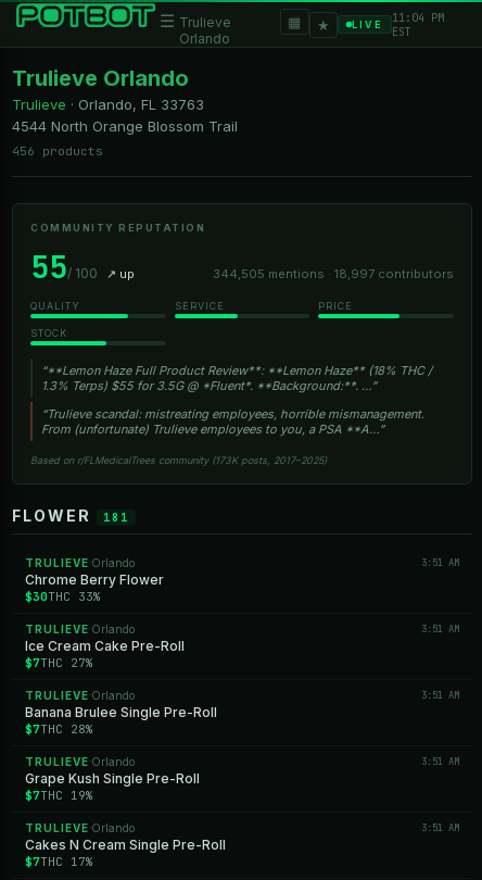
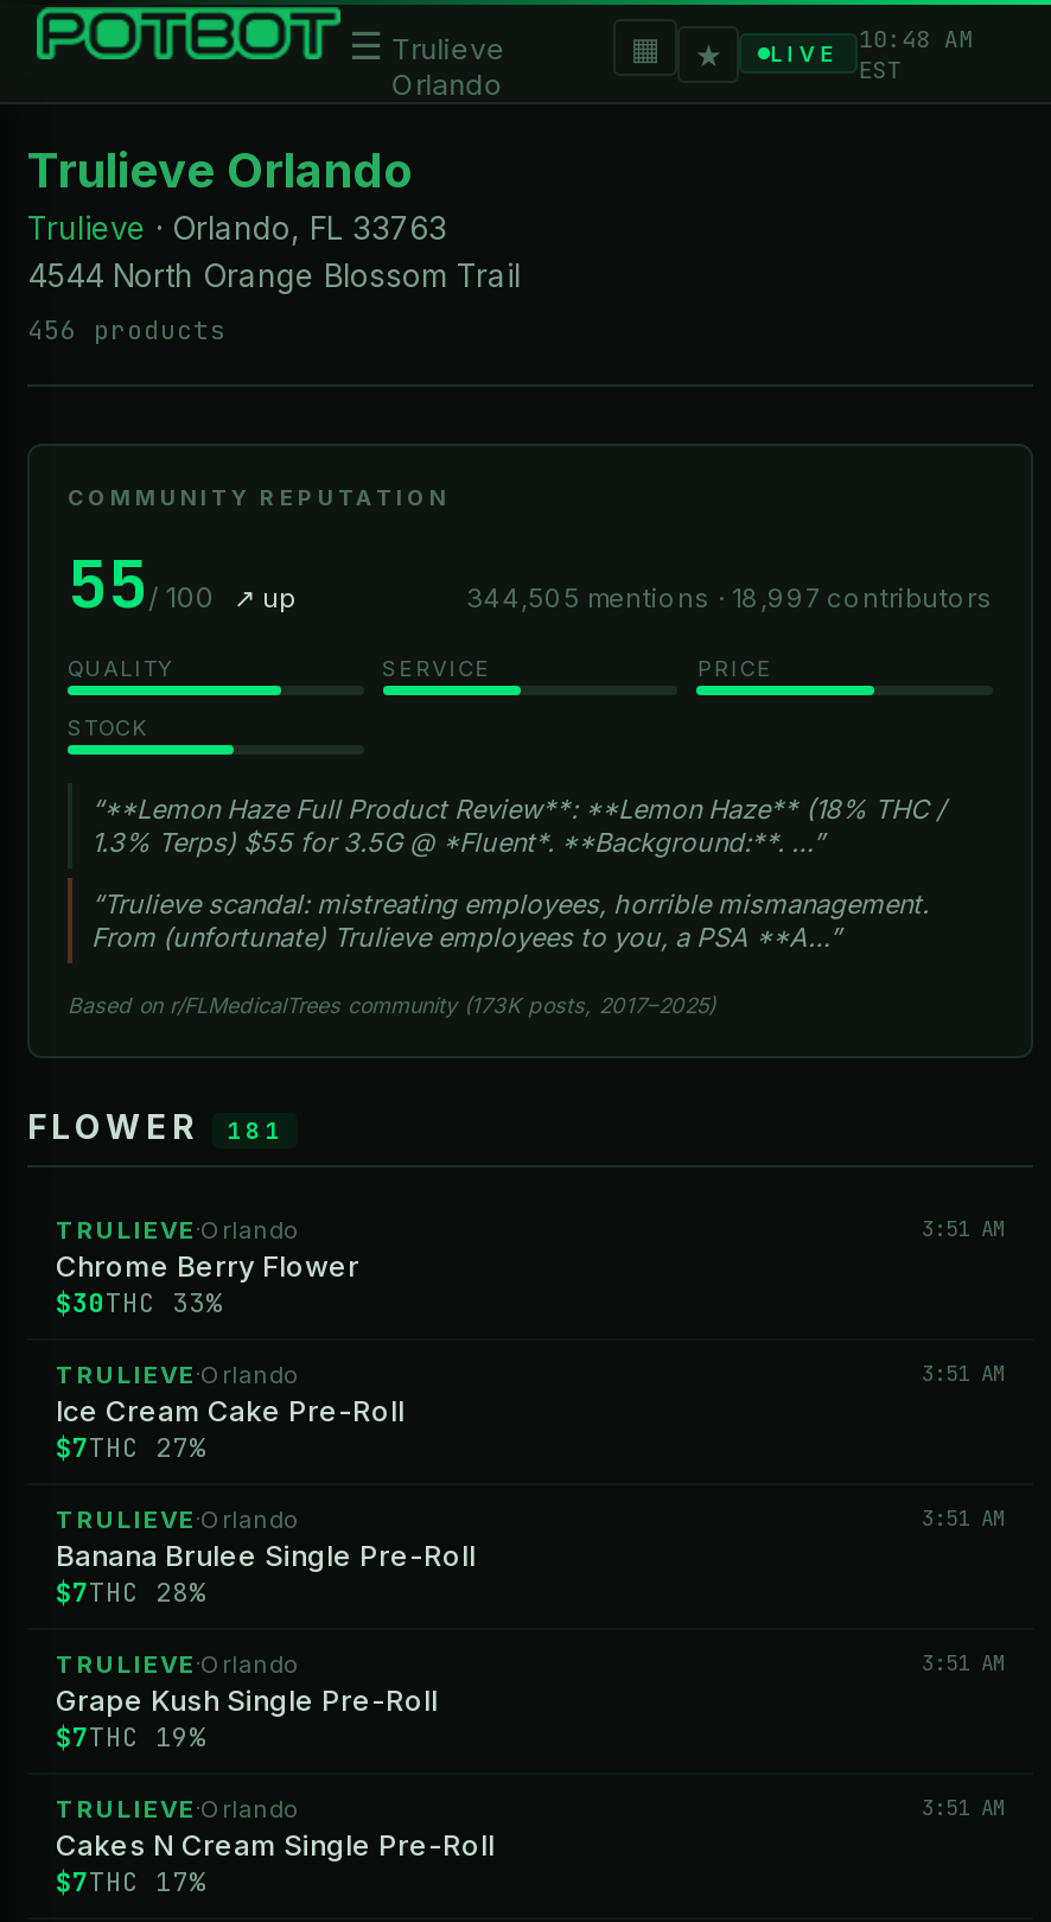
[392,10,444,24] 11:04 PM -> [858,23,972,53] 10:48 AM

